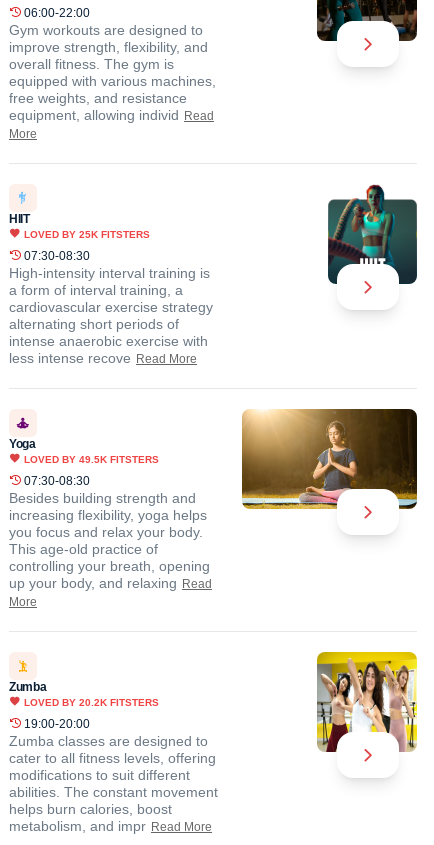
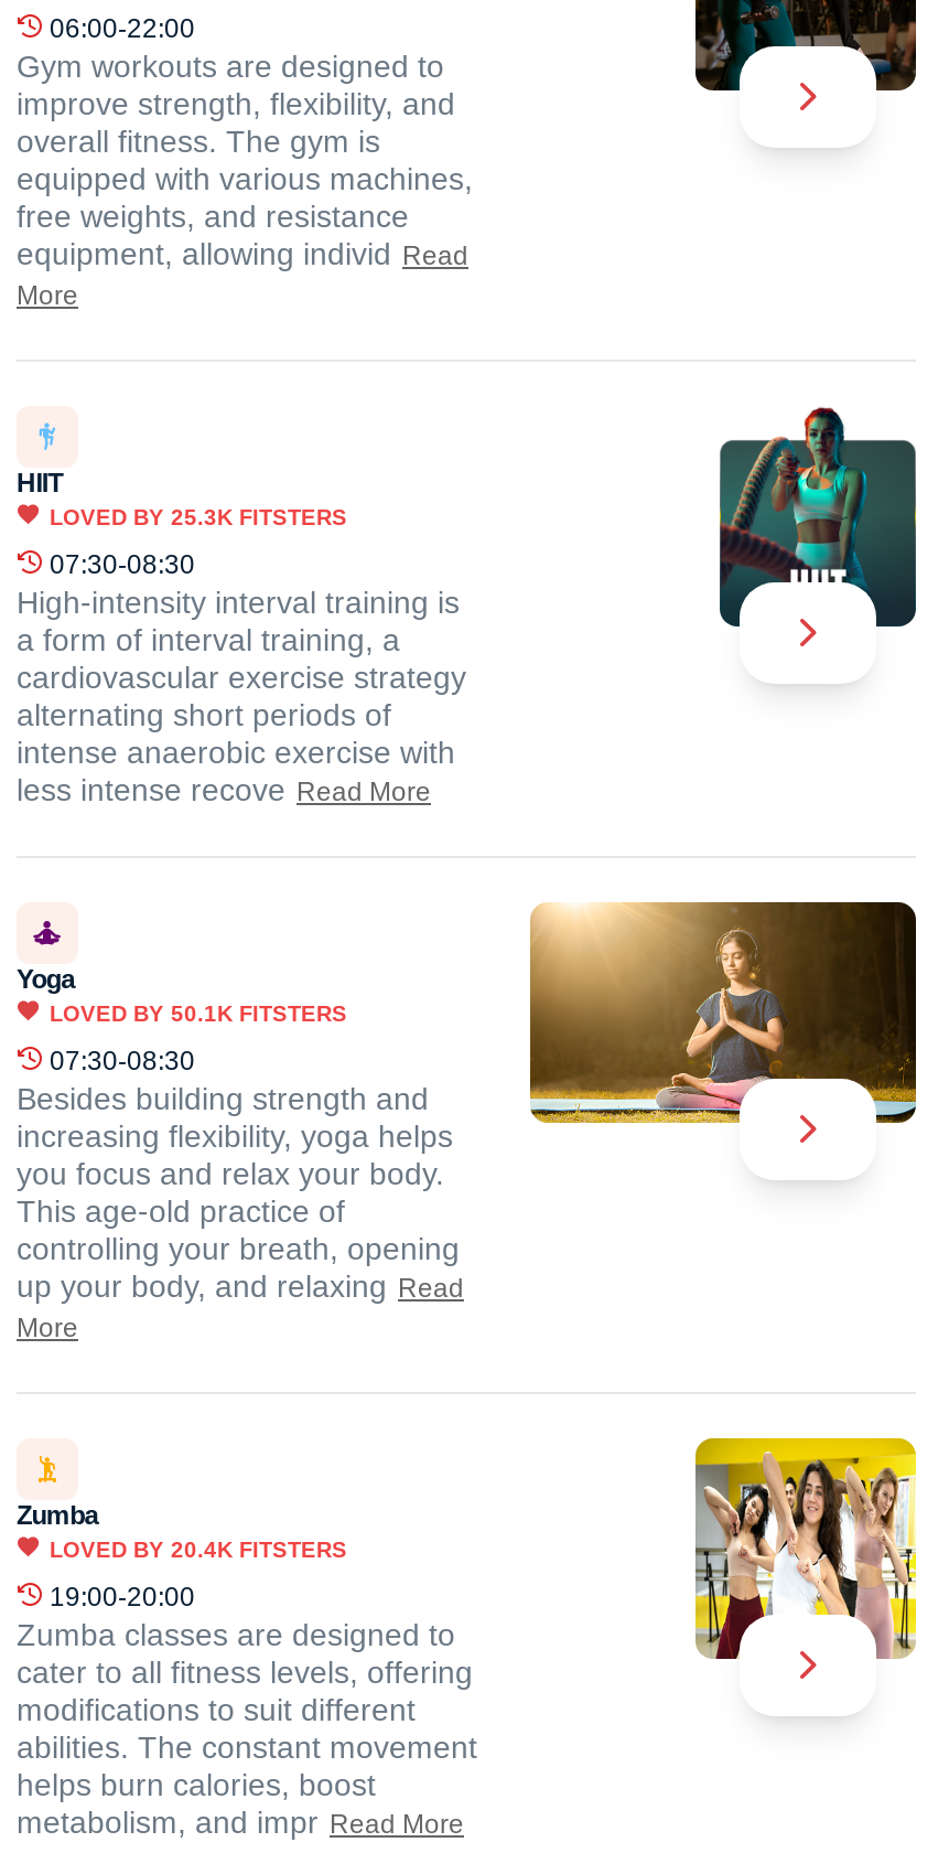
[24,229,150,240] LOVED BY 25K FITSTERS -> [50,505,347,529] LOVED BY 25.3K FITSTERS
[24,454,159,465] LOVED BY 49.5K FITSTERS -> [50,1002,347,1026] LOVED BY 50.1K FITSTERS
[24,697,159,708] LOVED BY 20.2K FITSTERS -> [50,1538,347,1562] LOVED BY 20.4K FITSTERS

